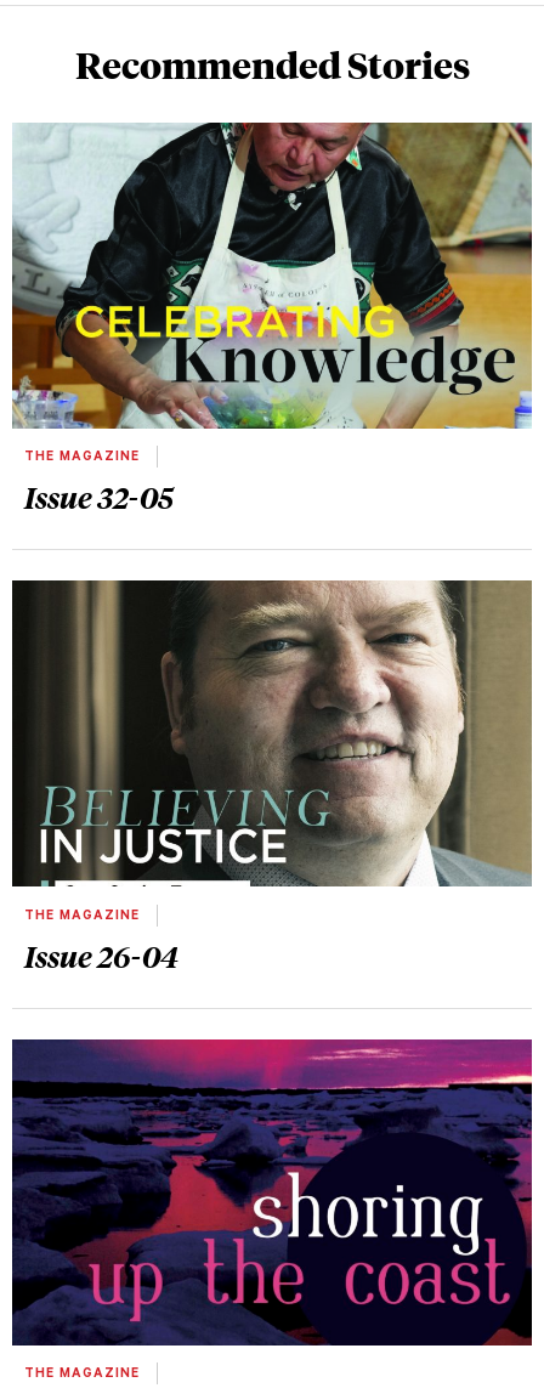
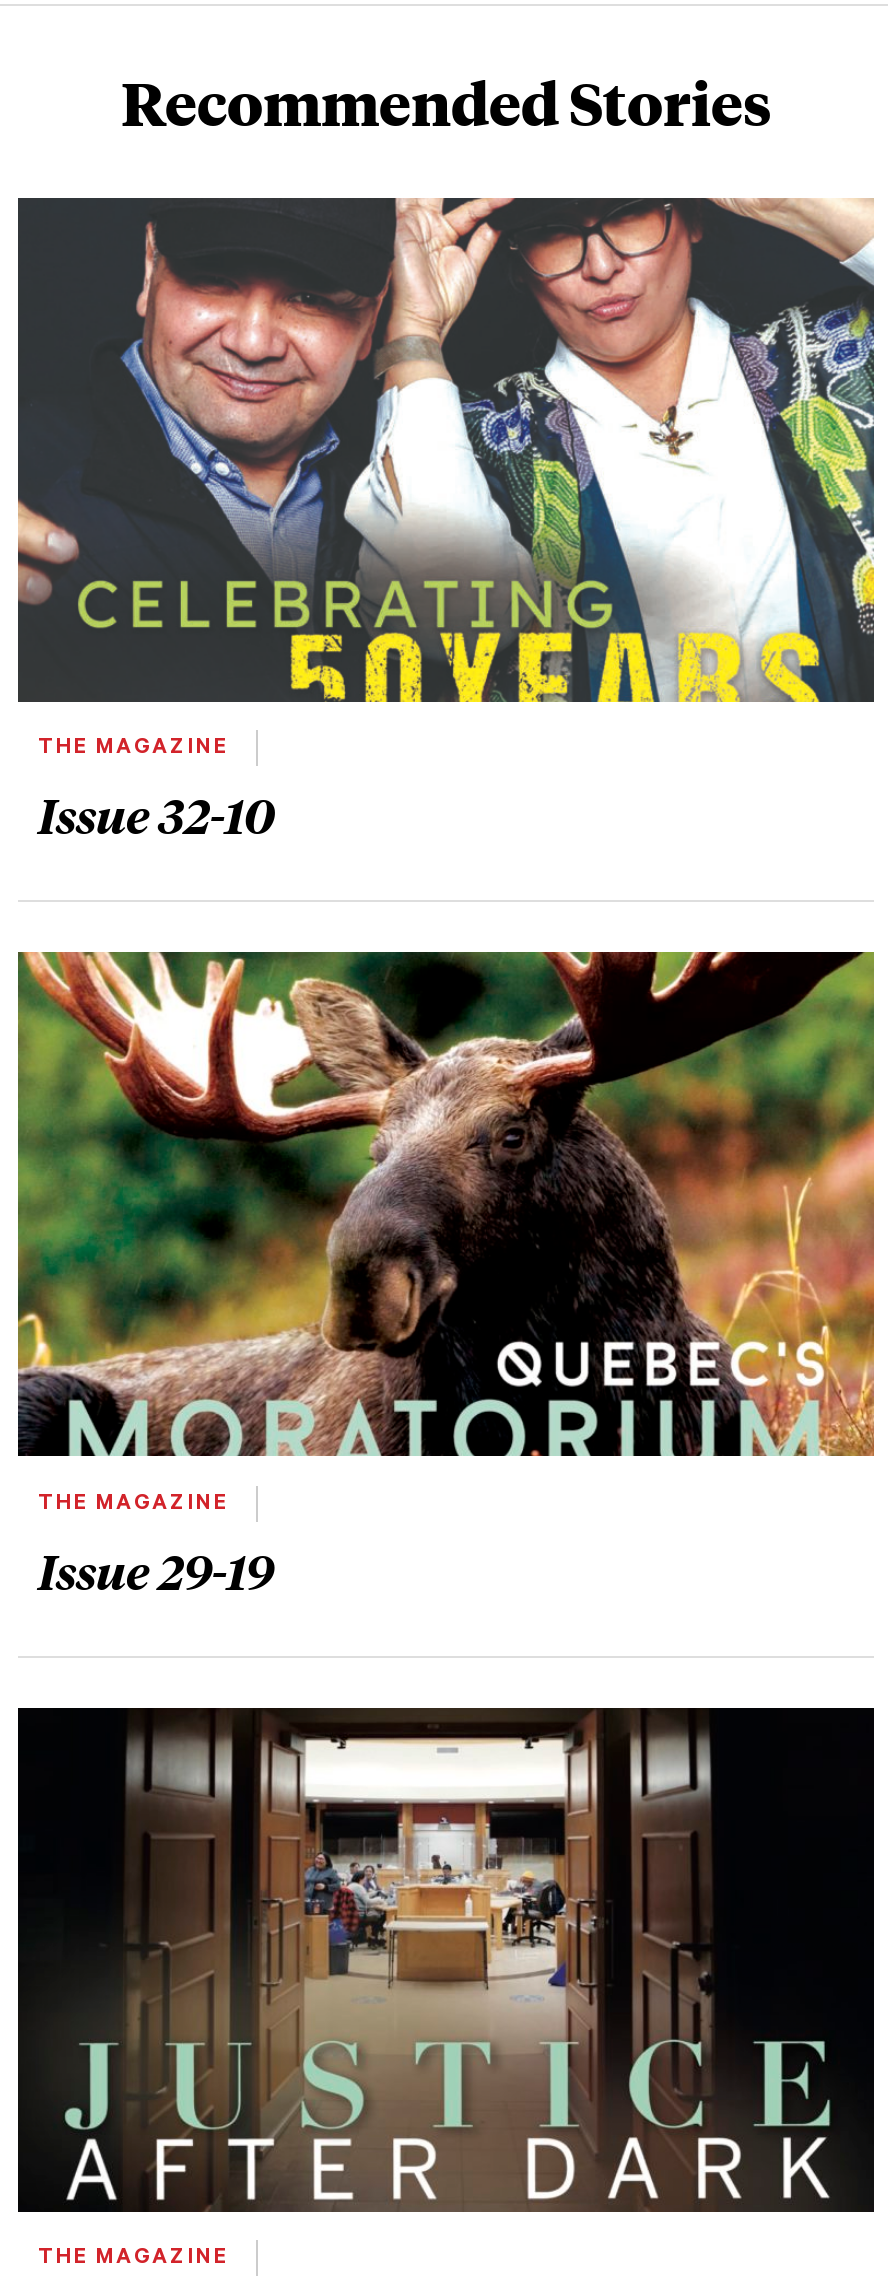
[11,121,533,517] [image] | Issue 32-05 -> [16,196,876,847] [image] | Issue 32-10
[11,579,532,975] [image] | Issue 26-04 -> [16,950,876,1602] [image] | Issue 29-19
[12,1038,533,1345] [image] -> [18,1706,876,2212] [image]

